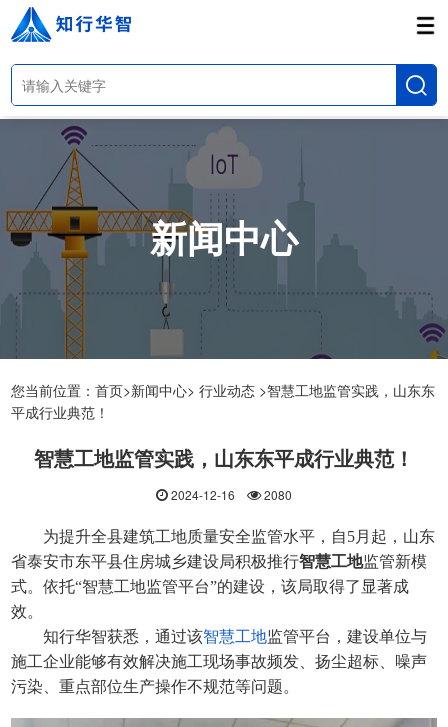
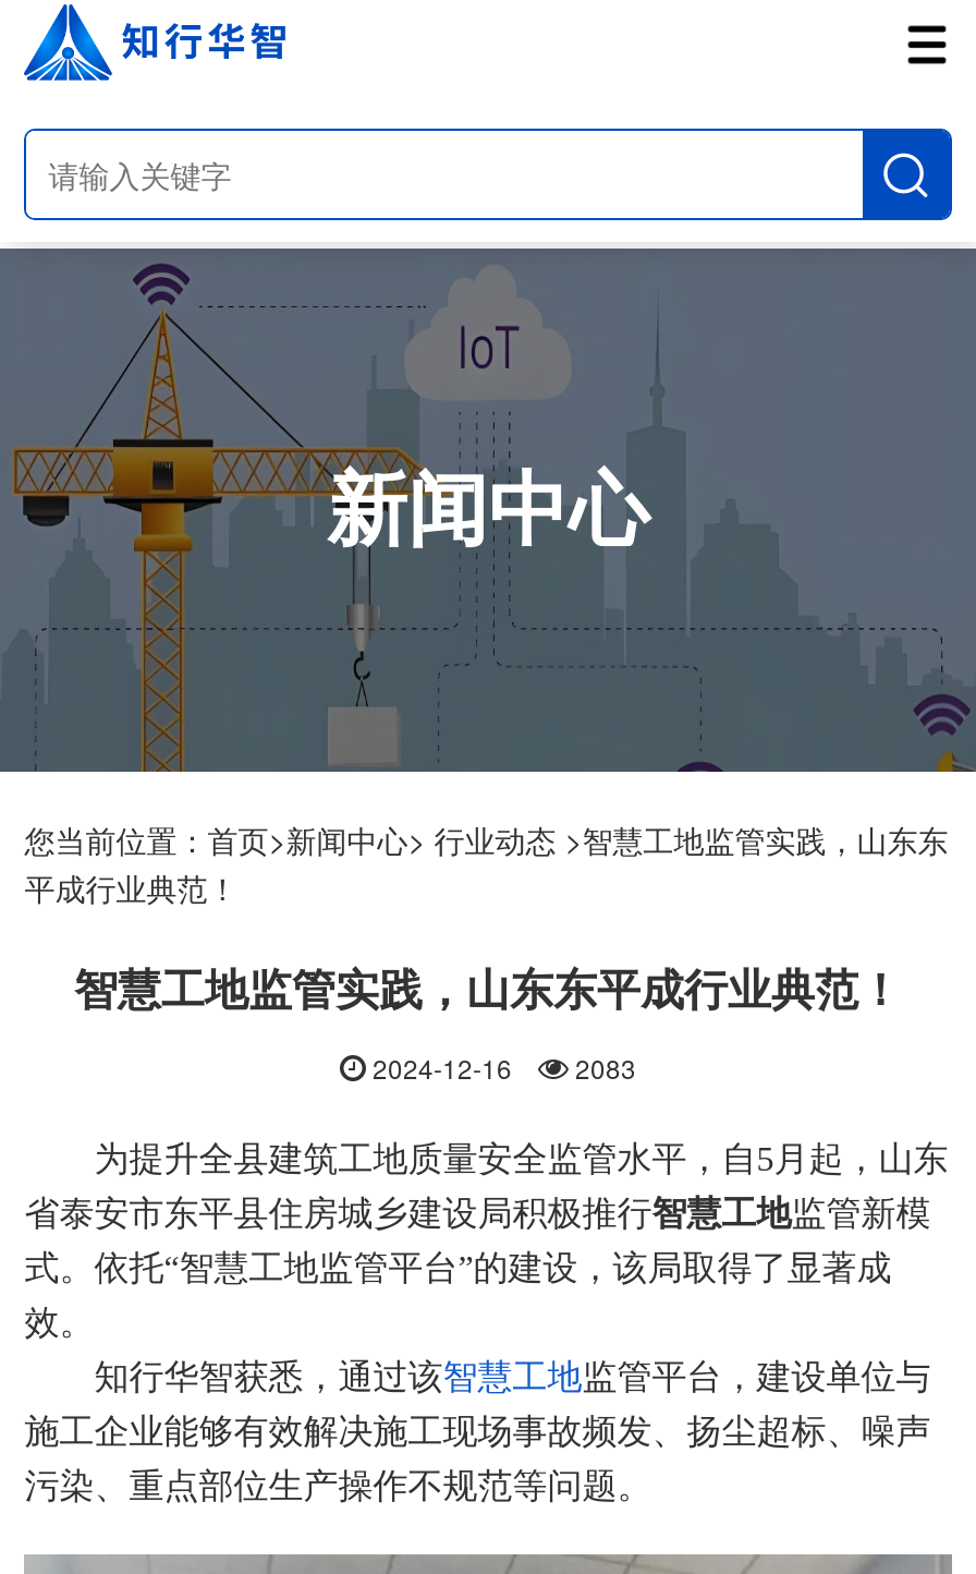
[168,486,292,503] 2024-12-16 2080 -> [366,1049,636,1086] 2024-12-16 2083

